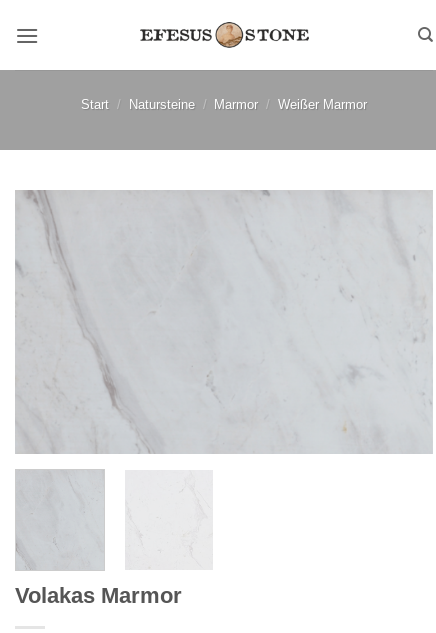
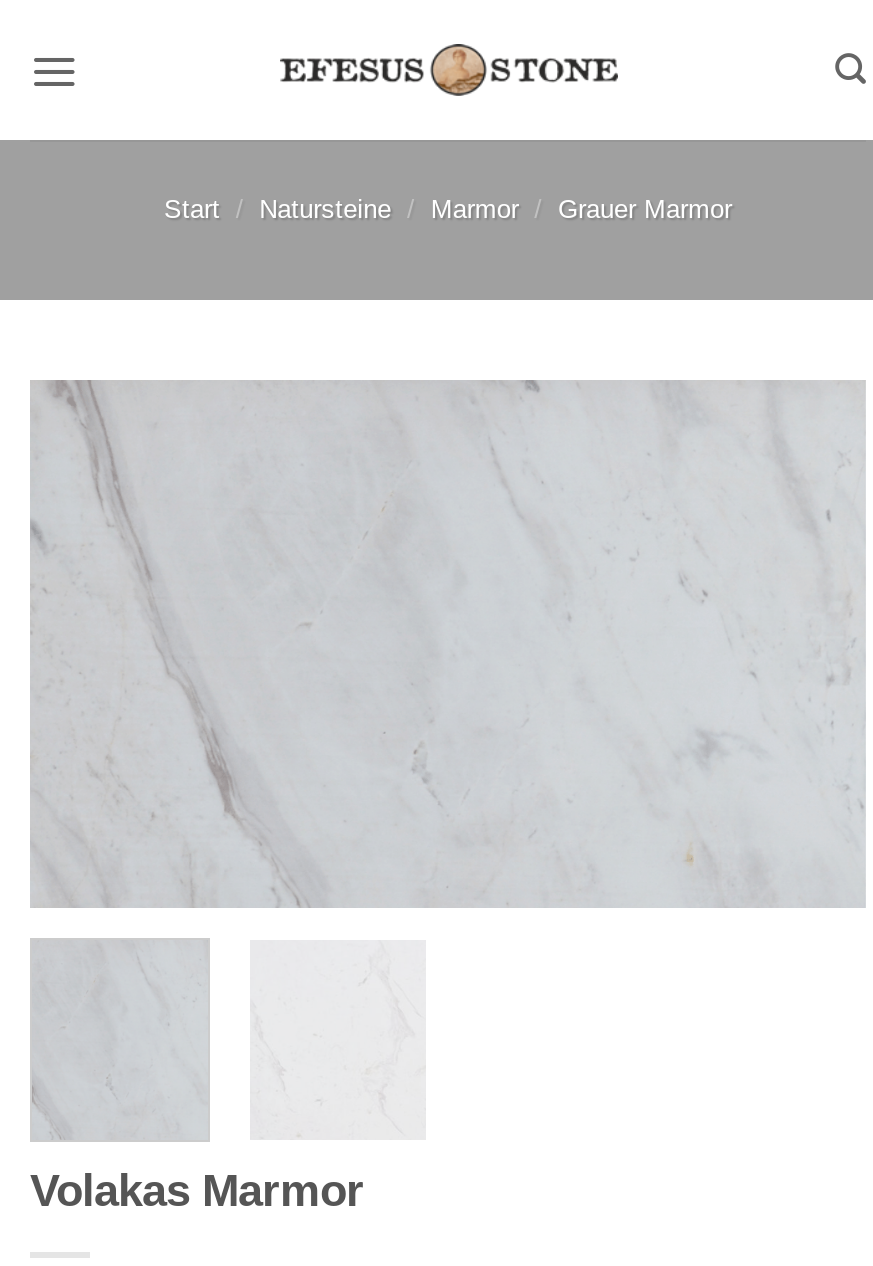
[81,97,367,112] Start / Natursteine / Marmor / Weißer Marmor -> [164,194,732,224] Start / Natursteine / Marmor / Grauer Marmor

